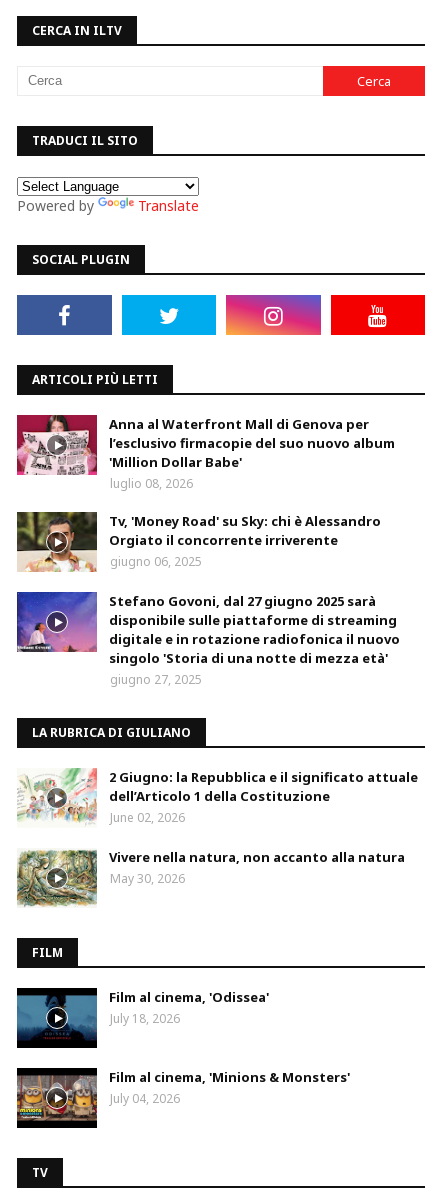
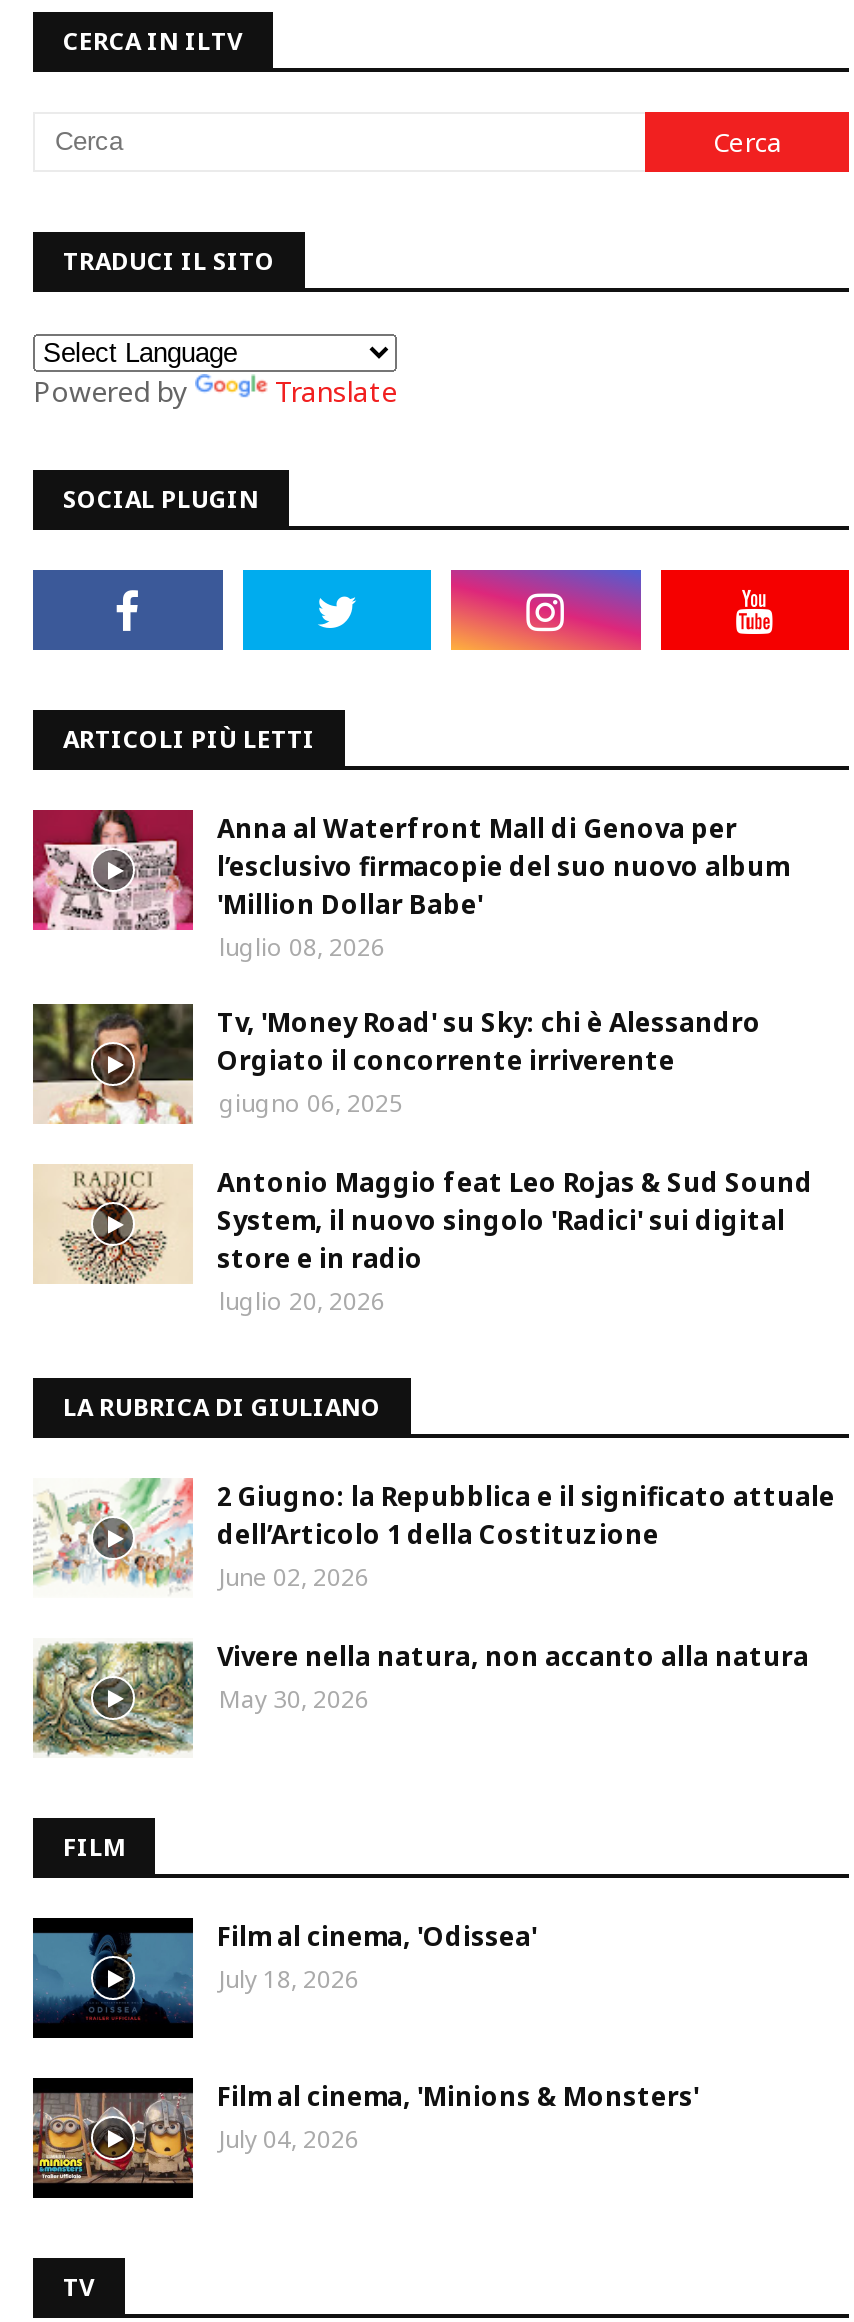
[16,591,400,688] [image] | Stefano Govoni, dal 27 giugno 2025 sarà | disponibile sulle piattaforme di streaming | digitale e in rotazione radiofonica il nuovo | singolo 'Storia di una notte di mezza età' | giugno 27, 2025 -> [33,1164,813,1318] [image] | Antonio Maggio feat Leo Rojas & Sud Sound | System, il nuovo singolo 'Radici' sui digital | store e in radio | luglio 20, 2026

